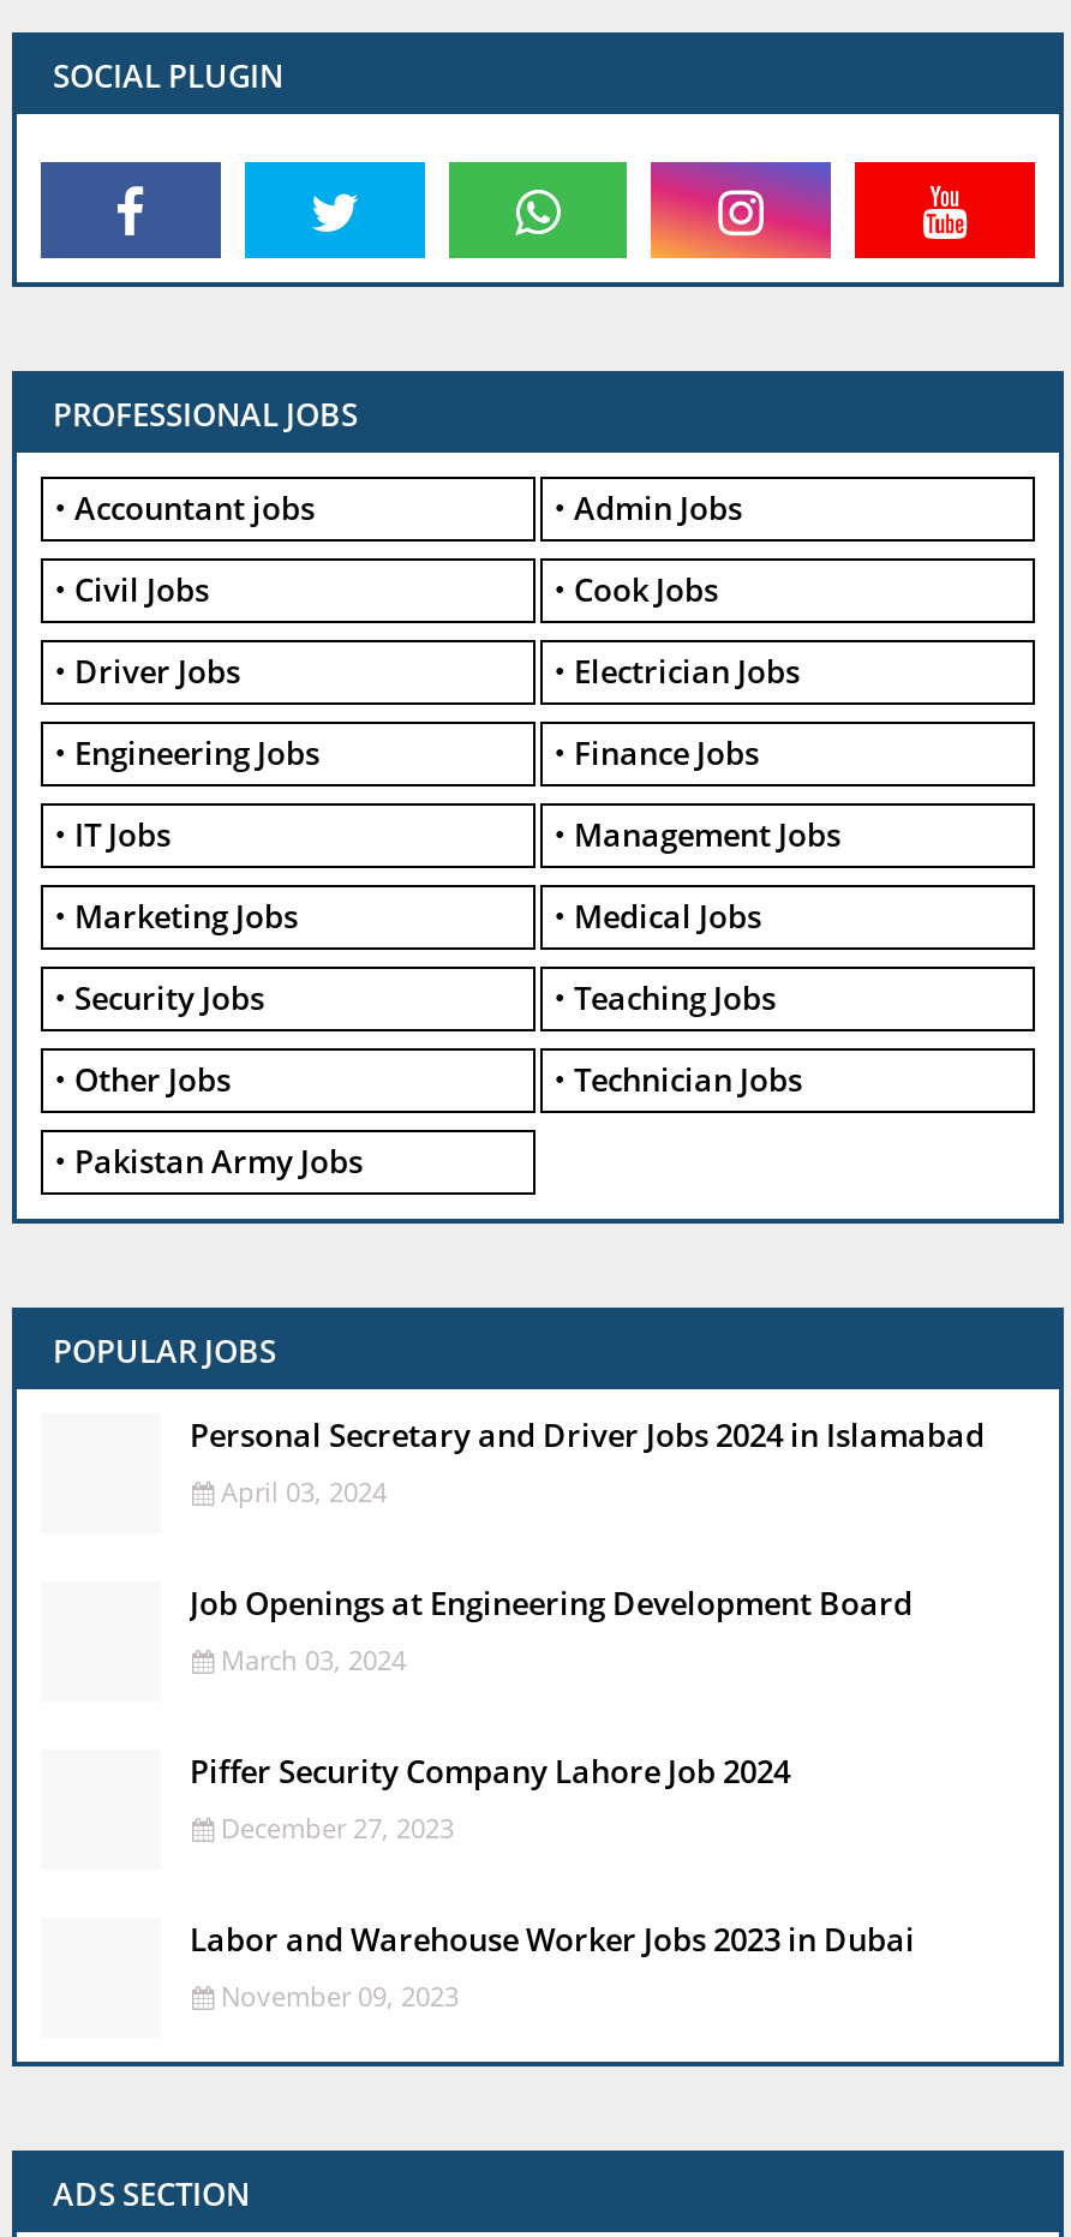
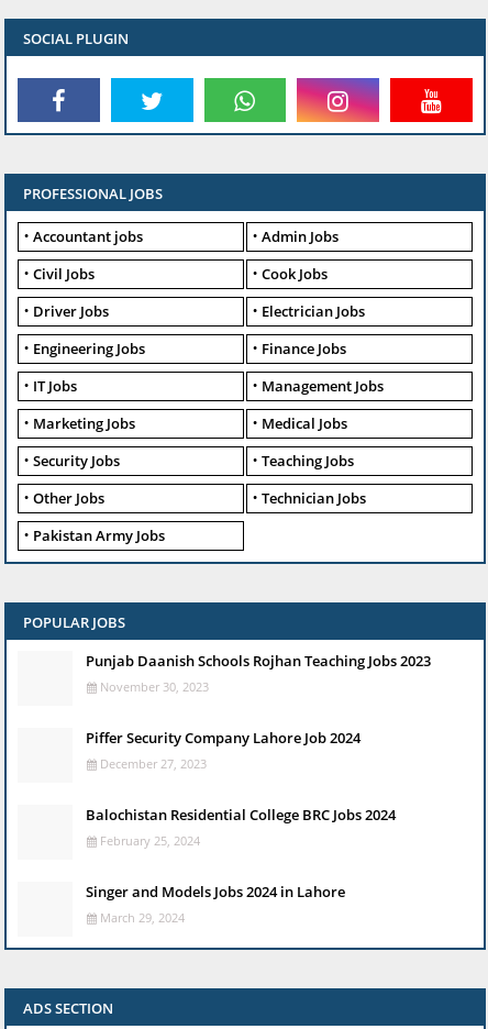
[190,1413,985,1677] Personal Secretary and Driver Jobs 2024 in Islamabad | April 03, 2024 | Job Openings at Engineering Development Board | March 03, 2024 -> [86,651,431,695] Punjab Daanish Schools Rojhan Teaching Jobs 2023 | November 30, 2023
moved [190,1749,790,1846] -> [86,728,361,772]: Piffer Security Company Lahore Job 2024 | December 27, 2023
[190,1918,915,2014] Labor and Warehouse Worker Jobs 2023 in Dubai | November 09, 2023 -> [86,805,396,926] Balochistan Residential College BRC Jobs 2024 | February 25, 2024 | Singer and Models Jobs 2024 in Lahore | March 29, 2024

